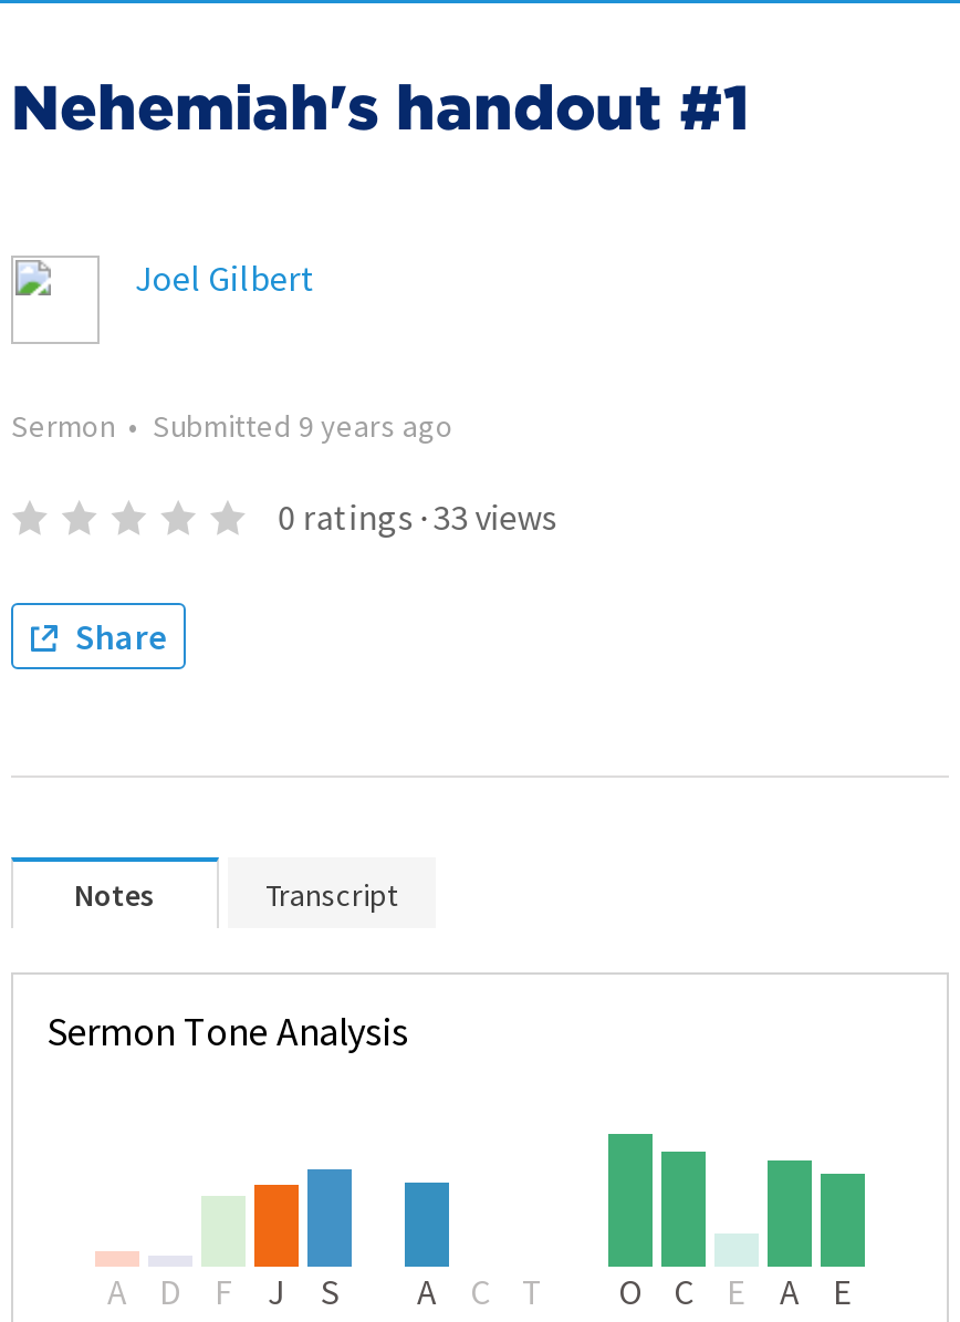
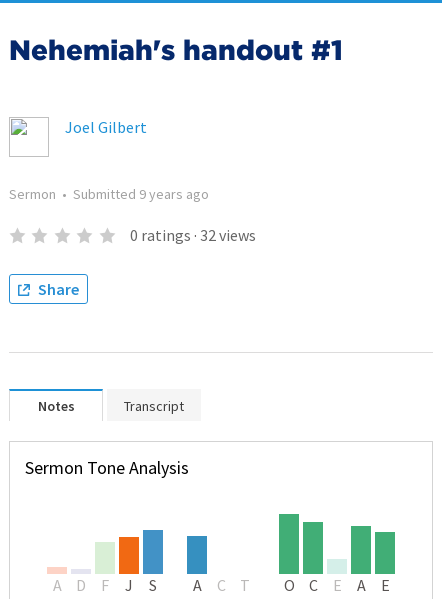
[278,495,557,539] 0 ratings · 33 views -> [130,225,256,245] 0 ratings · 32 views

